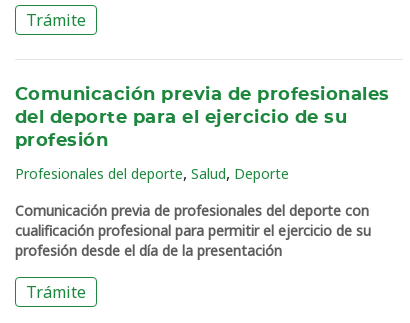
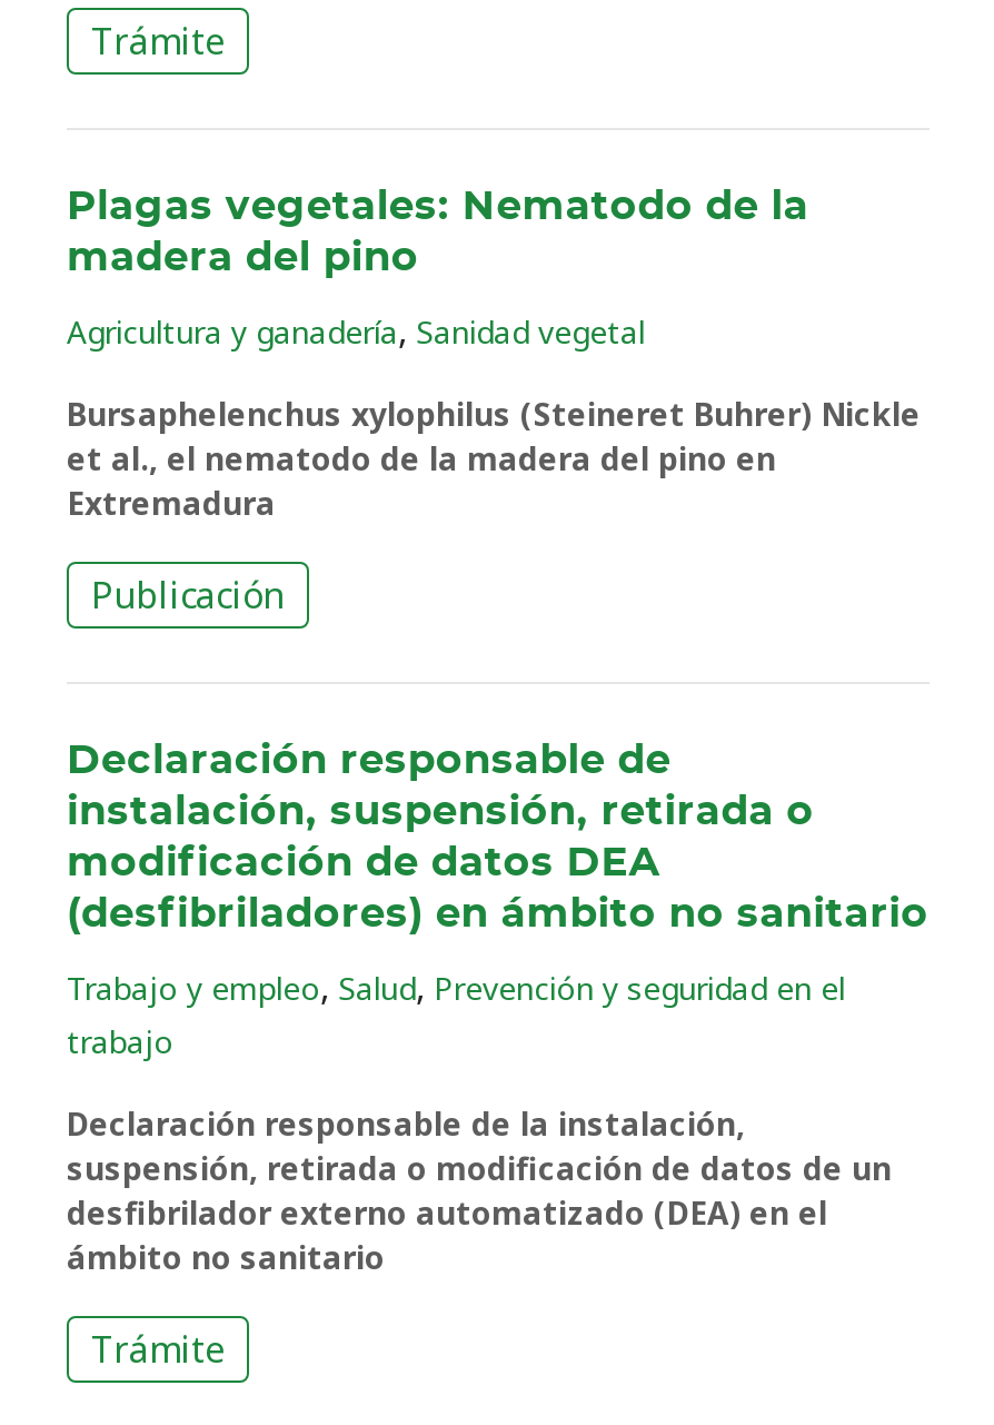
[15,86,390,260] Comunicación previa de profesionales | del deporte para el ejercicio de su | profesión | Profesionales del deporte, Salud, Deporte | Comunicación previa de profesionales del deporte con | cualificación profesional para permitir el ejercicio de su | profesión desde el día de la presentación -> [67,188,929,1278] Plagas vegetales: Nematodo de la | madera del pino | Agricultura y ganadería, Sanidad vegetal | Bursaphelenchus xylophilus (Steineret Buhrer) Nickle | et al., el nematodo de la madera del pino en | Extremadura | Publicación | Declaración responsable de | instalación, suspensión, retirada o | modificación de datos DEA | (desfibriladores) en ámbito no sanitario | Trabajo y empleo, Salud, Prevención y seguridad en el | trabajo | Declaración responsable de la instalación, | suspensión, retirada o modificación de datos de un | desfibrilador externo automatizado (DEA) en el | ámbito no sanitario

